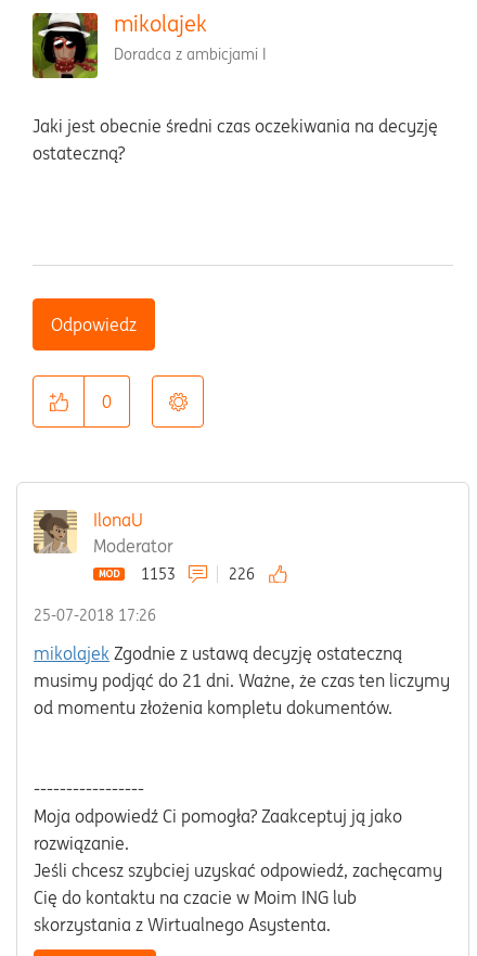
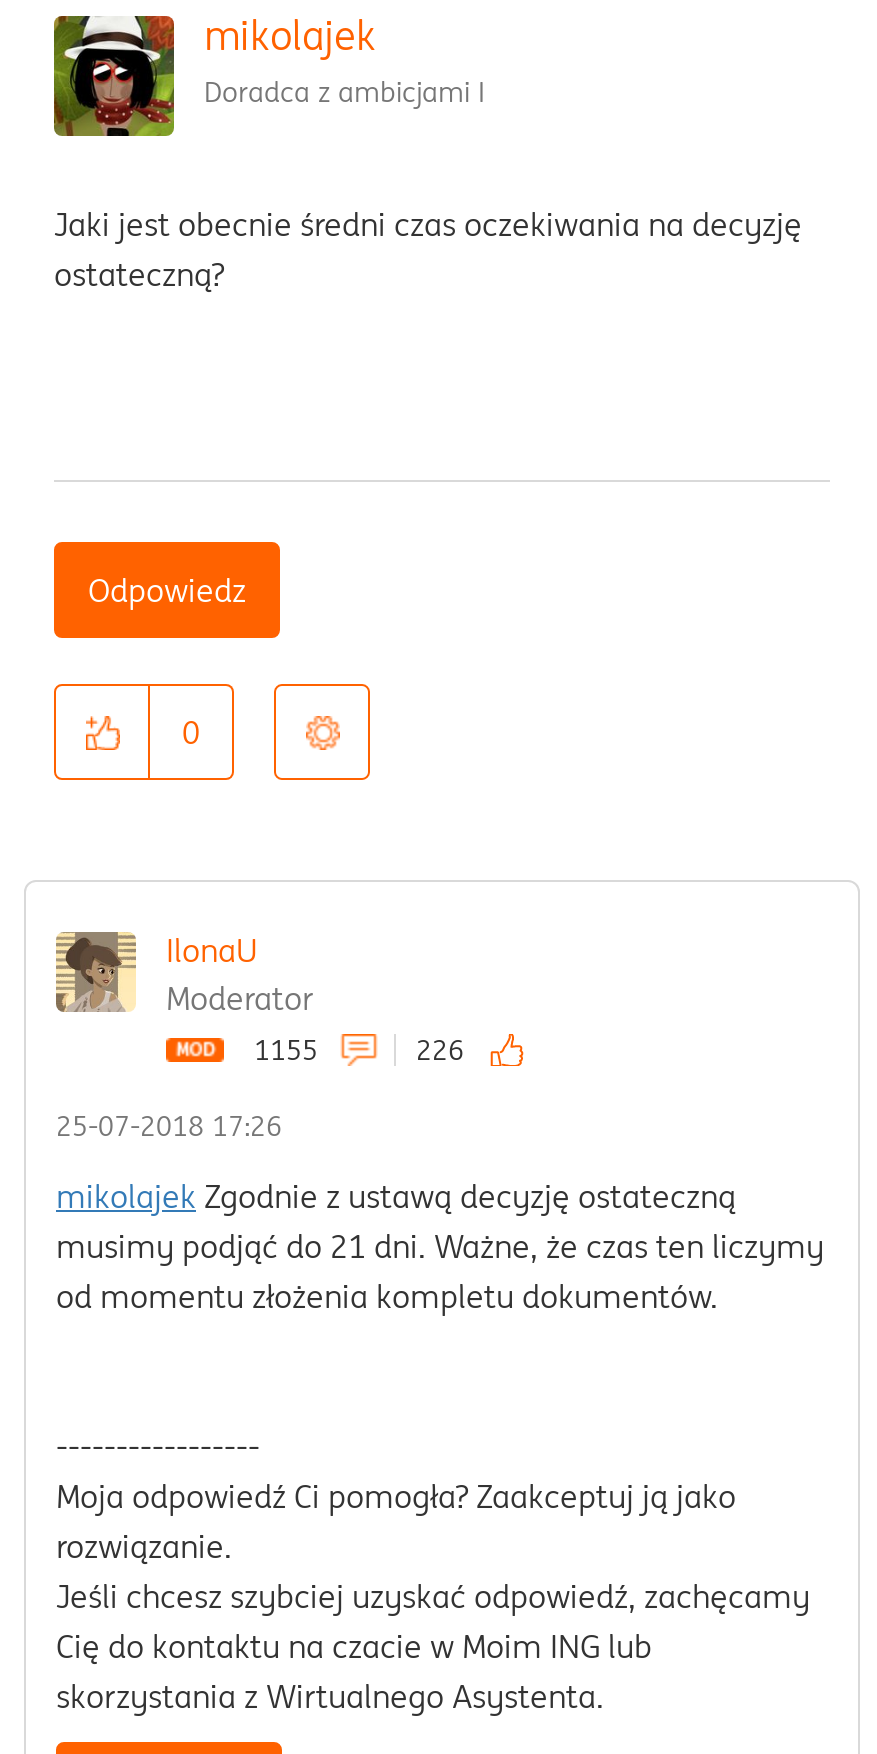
[141,564,176,584] 1153 -> [254,1032,318,1068] 1155

